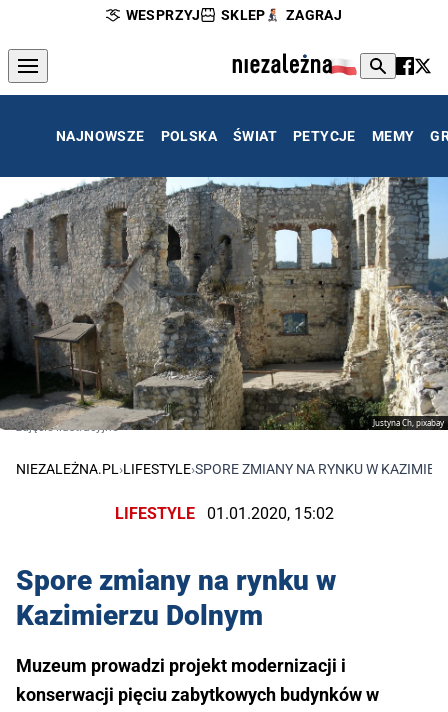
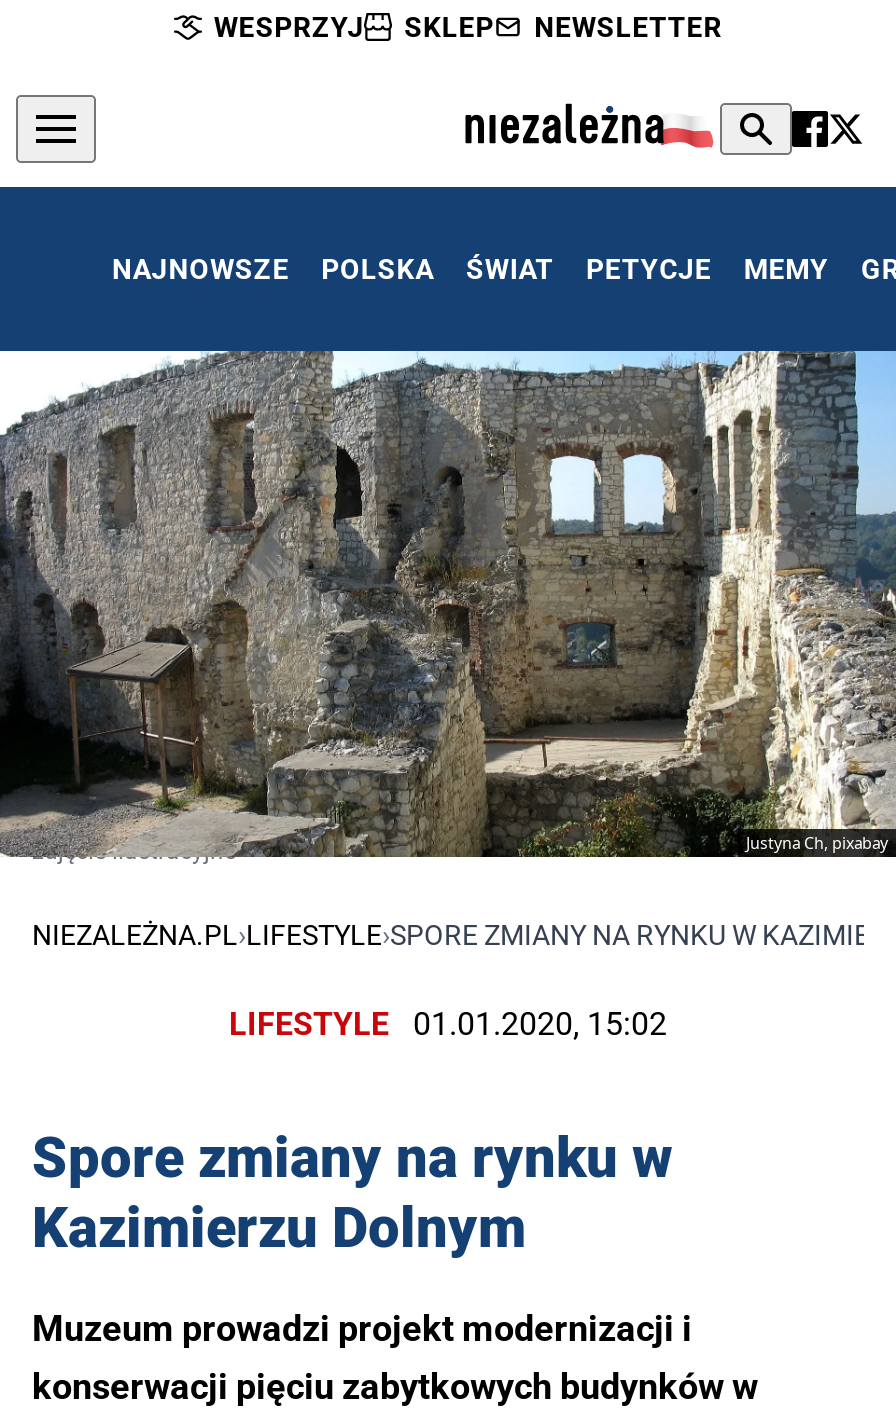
[286,7,342,23] ZAGRAJ -> [534,11,722,43] NEWSLETTER

